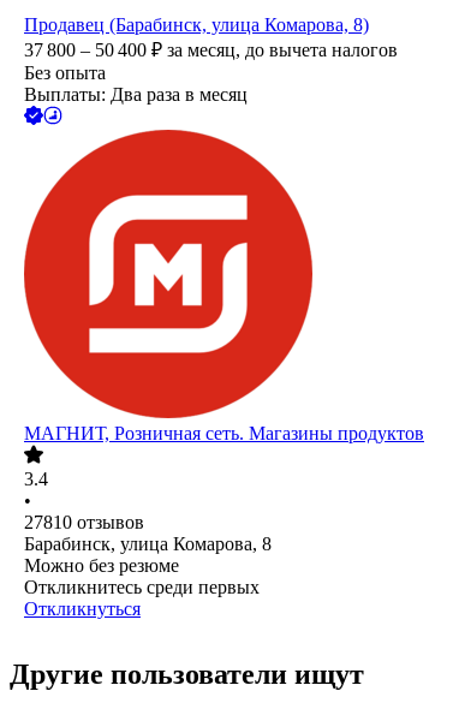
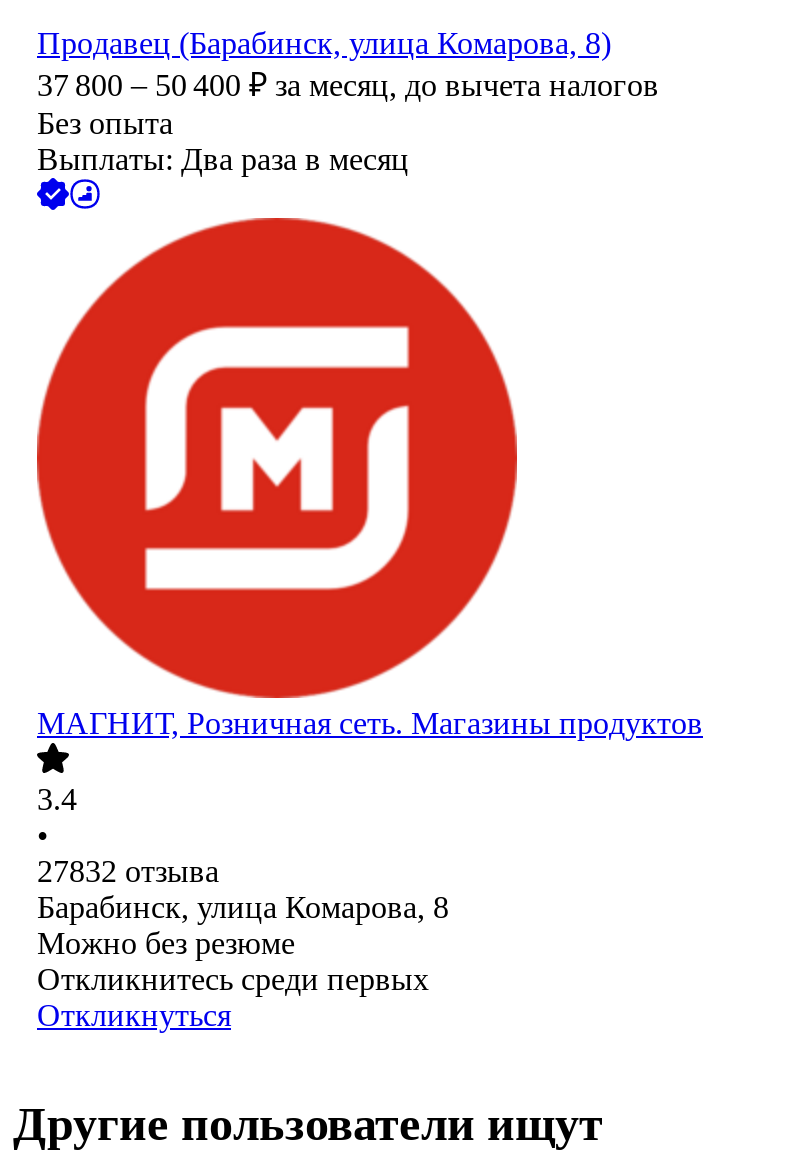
[24,512,144,533] 27810 отзывов -> [37,855,219,889] 27832 отзыва

